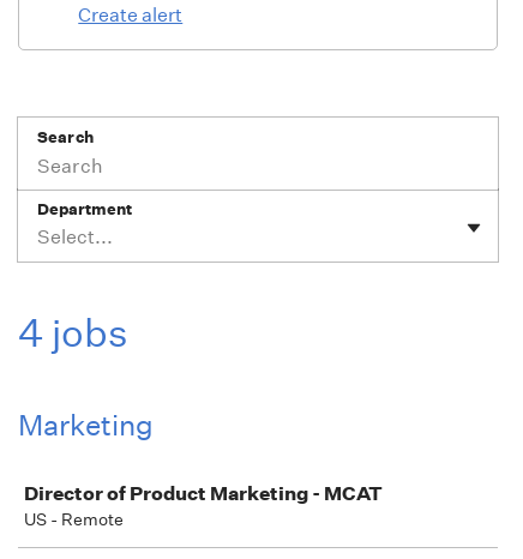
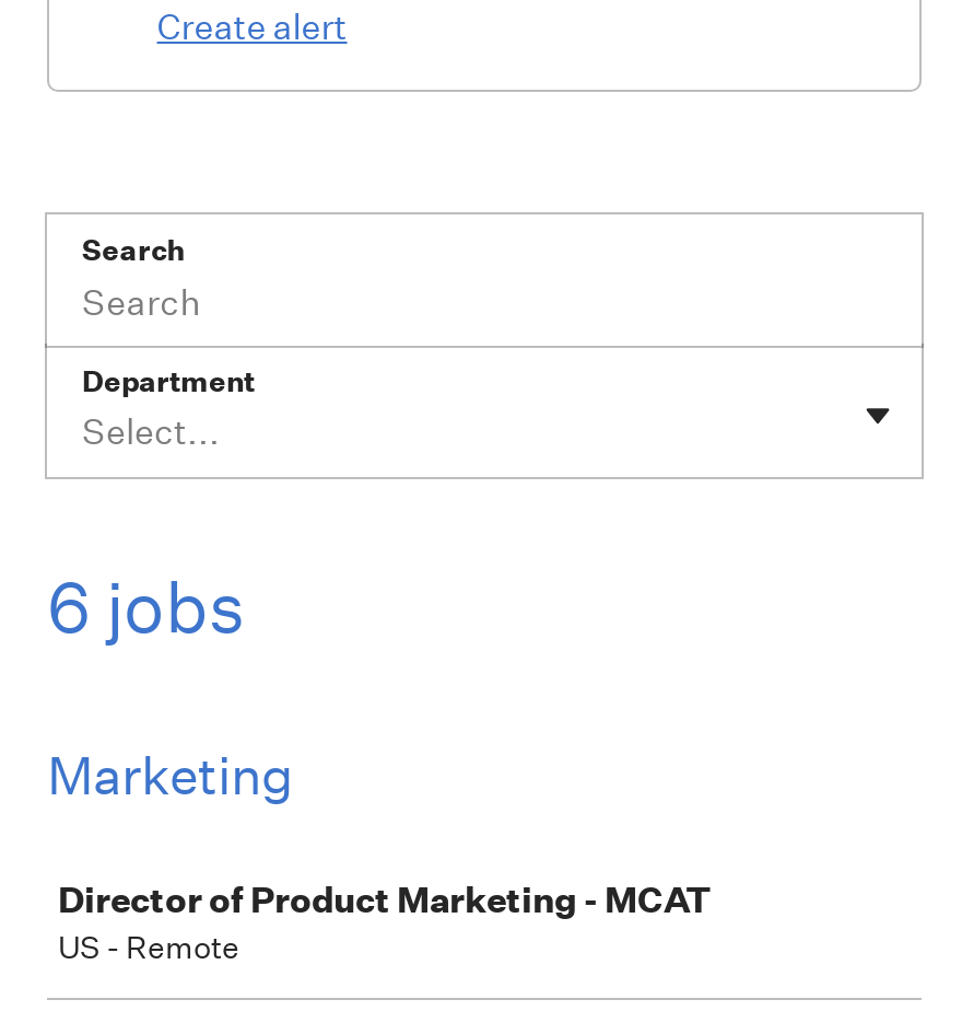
[18,309,128,356] 4 jobs -> [47,565,246,650] 6 jobs

